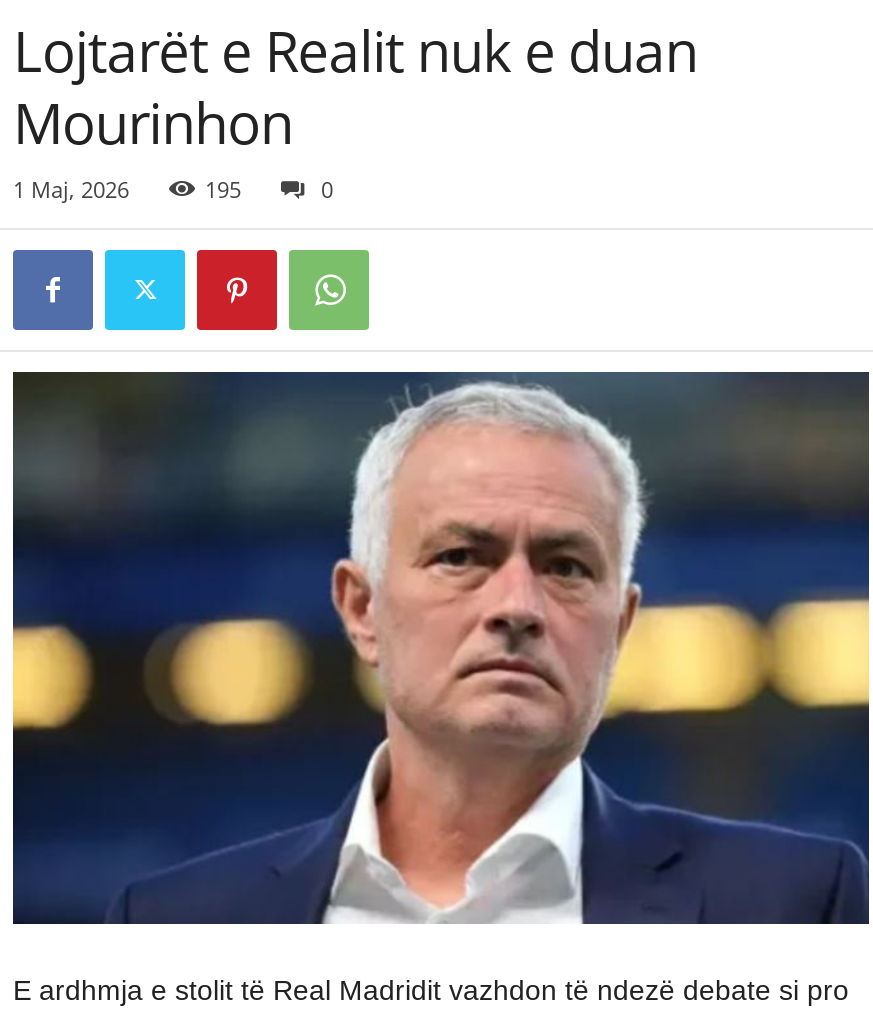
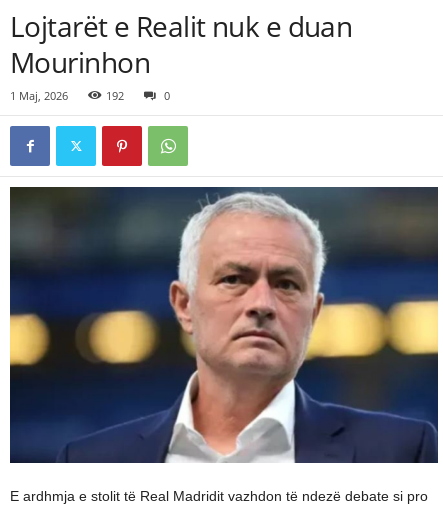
[205,174,241,204] 195 -> [106,88,124,103] 192

